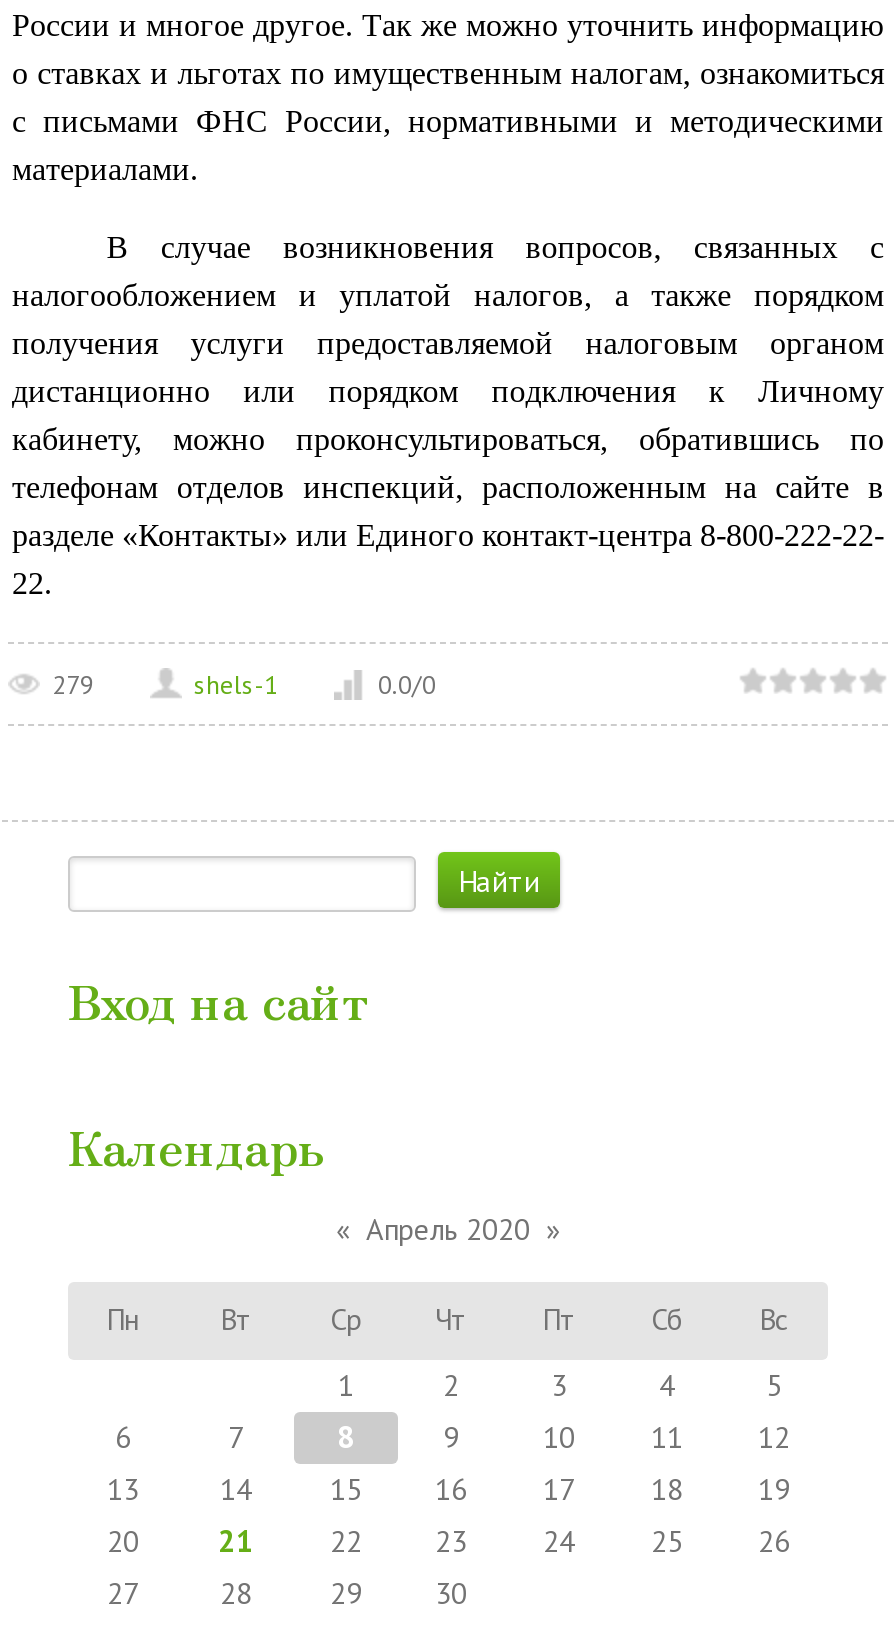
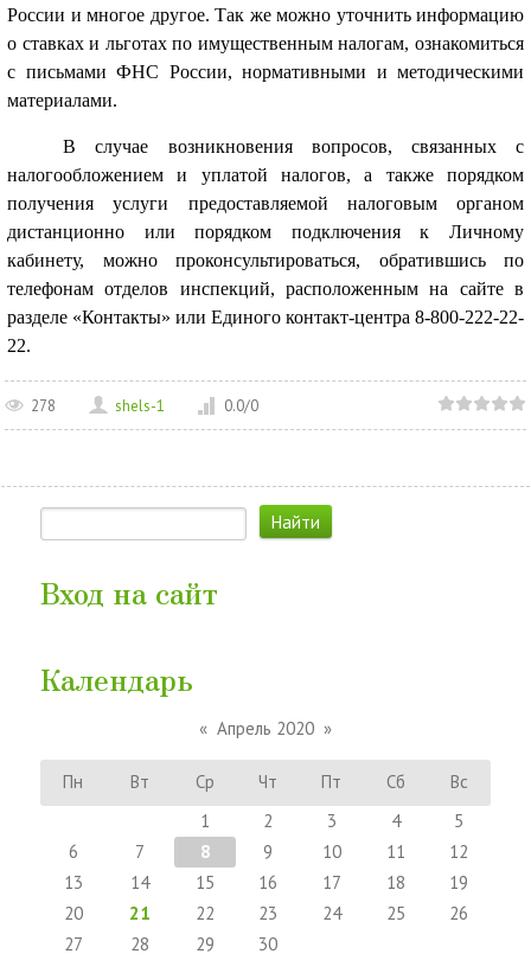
[52,668,94,702] 279 -> [31,396,56,416] 278

